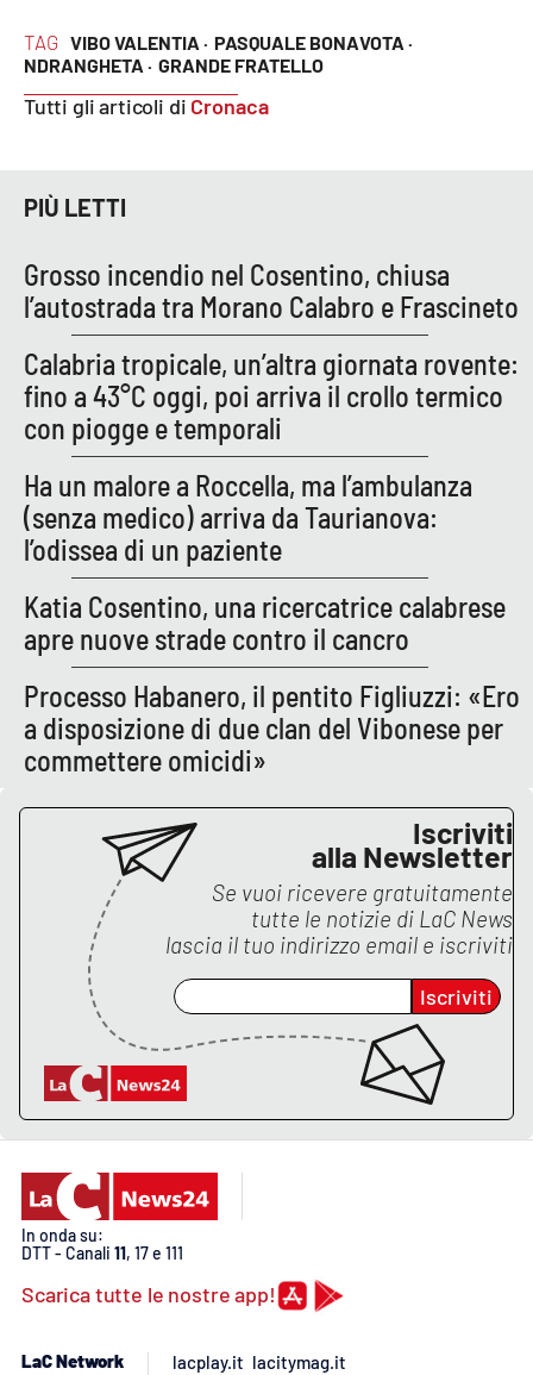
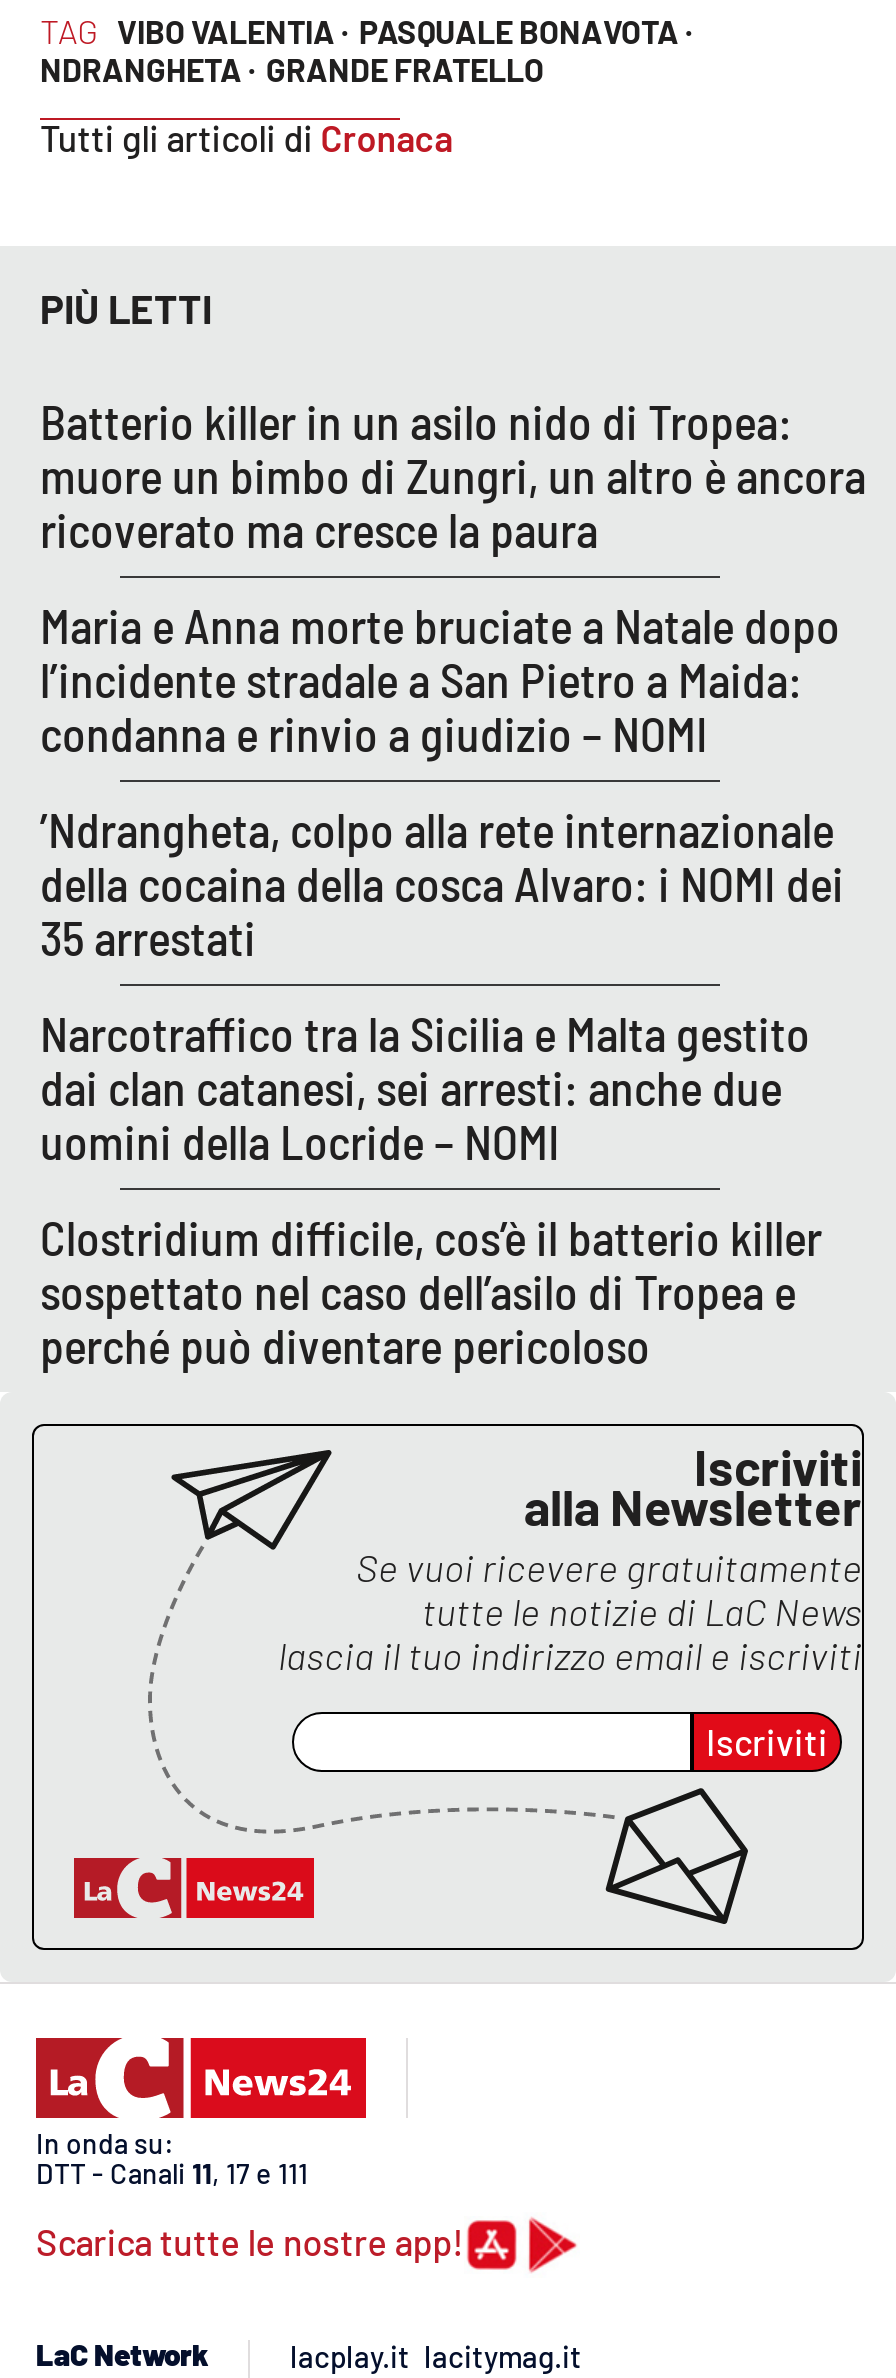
[24,257,519,324] Grosso incendio nel Cosentino, chiusa | l’autostrada tra Morano Calabro e Frascineto -> [40,392,866,558] Batterio killer in un asilo nido di Tropea: | muore un bimbo di Zungri, un altro è ancora | ricoverato ma cresce la paura
[24,346,519,445] Calabria tropicale, un’altra giornata rovente: | fino a 43°C oggi, poi arriva il crollo termico | con piogge e temporali -> [40,596,840,762] Maria e Anna morte bruciate a Natale dopo | l’incidente stradale a San Pietro a Maida: | condanna e rinvio a giudizio – NOMI
[24,468,472,567] Ha un malore a Roccella, ma l’ambulanza | (senza medico) arriva da Taurianova: | l’odissea di un paziente -> [40,800,844,966] ’Ndrangheta, colpo alla rete internazionale | della cocaina della cosca Alvaro: i NOMI dei | 35 arrestati
[24,589,506,656] Katia Cosentino, una ricercatrice calabrese | apre nuove strade contro il cancro -> [40,1004,810,1170] Narcotraffico tra la Sicilia e Malta gestito | dai clan catanesi, sei arresti: anche due | uomini della Locride – NOMI
[24,679,520,777] Processo Habanero, il pentito Figliuzzi: «Ero | a disposizione di due clan del Vibonese per | commettere omicidi» -> [40,1208,822,1374] Clostridium difficile, cos’è il batterio killer | sospettato nel caso dell’asilo di Tropea e | perché può diventare pericoloso

